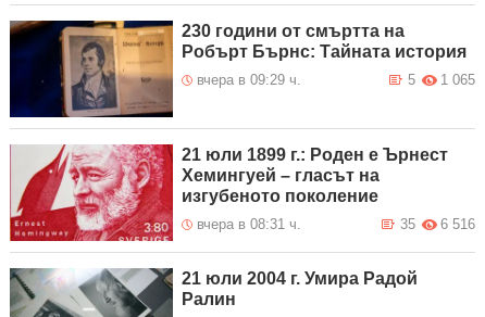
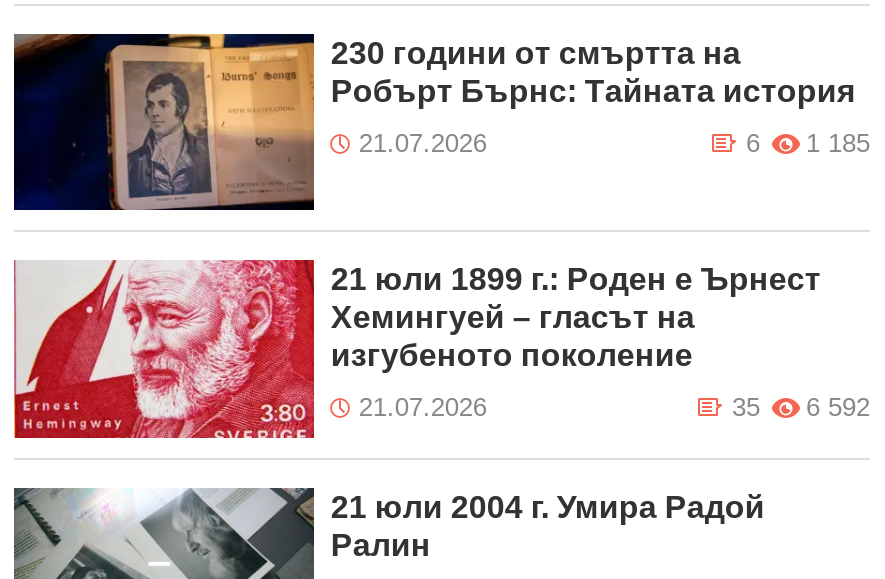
[197,71,475,88] вчера в 09:29 ч. | 1 065 | 5 -> [359,127,870,157] 21.07.2026 | 1 185 | 6
[197,216,475,232] вчера в 08:31 ч. | 6 516 -> [359,393,870,423] 21.07.2026 | 6 592

